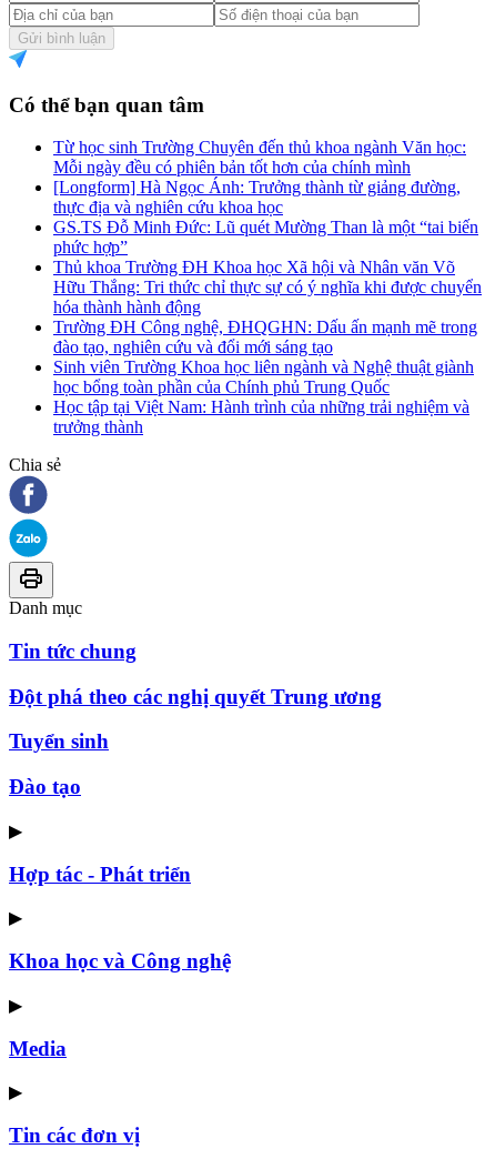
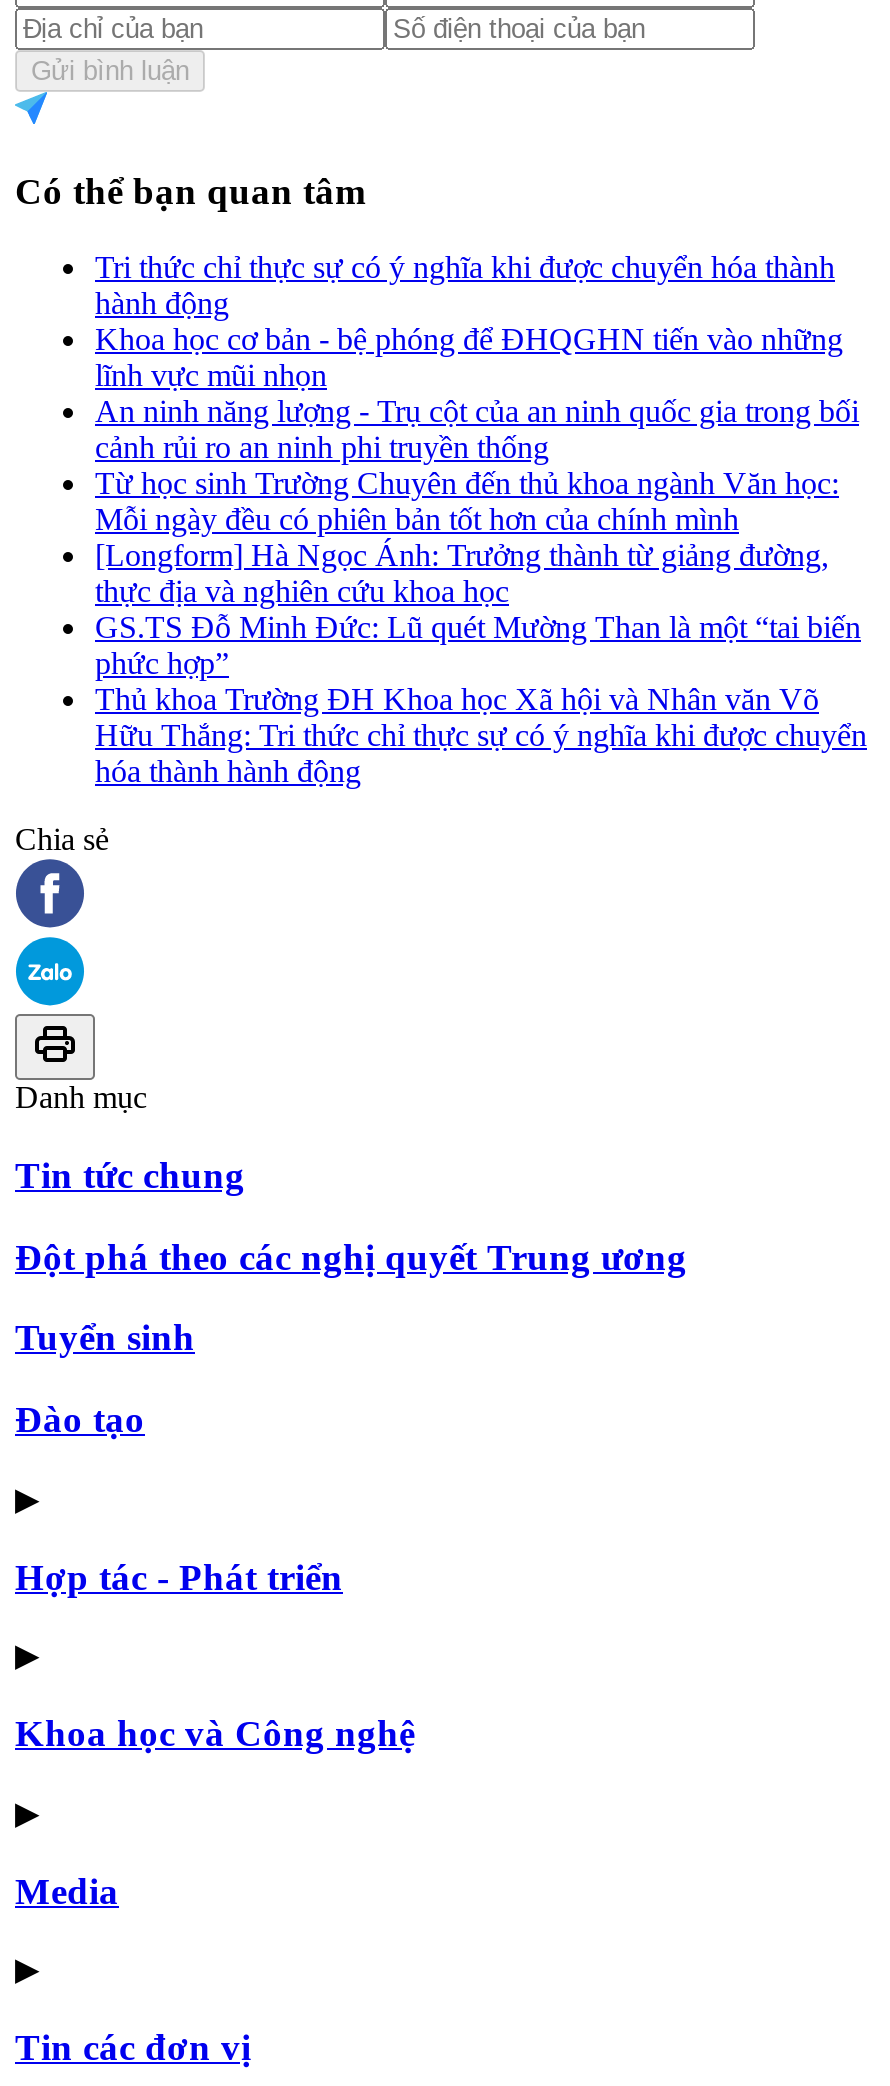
none -> [95,251,859,465] Tri thức chỉ thực sự có ý nghĩa khi được chuyển hóa thành | hành động | Khoa học cơ bản - bệ phóng để ĐHQGHN tiến vào những | lĩnh vực mũi nhọn | An ninh năng lượng - Trụ cột của an ninh quốc gia trong bối | cảnh rủi ro an ninh phi truyền thống
moved [53,138,482,317] -> [95,467,867,789]: Từ học sinh Trường Chuyên đến thủ khoa ngành Văn học: | Mỗi ngày đều có phiên bản tốt hơn của chính mình | [Longform] Hà Ngọc Ánh: Trưởng thành từ giảng đường, | ... | Hữu Thắng: Tri thức chỉ thực sự có ý nghĩa khi được chuyển | hóa thành hành động
[53,318,477,437] Trường ĐH Công nghệ, ĐHQGHN: Dấu ấn mạnh mẽ trong | đào tạo, nghiên cứu và đổi mới sáng tạo | Sinh viên Trường Khoa học liên ngành và Nghệ thuật giành | học bổng toàn phần của Chính phủ Trung Quốc | Học tập tại Việt Nam: Hành trình của những trải nghiệm và | trưởng thành -> none

